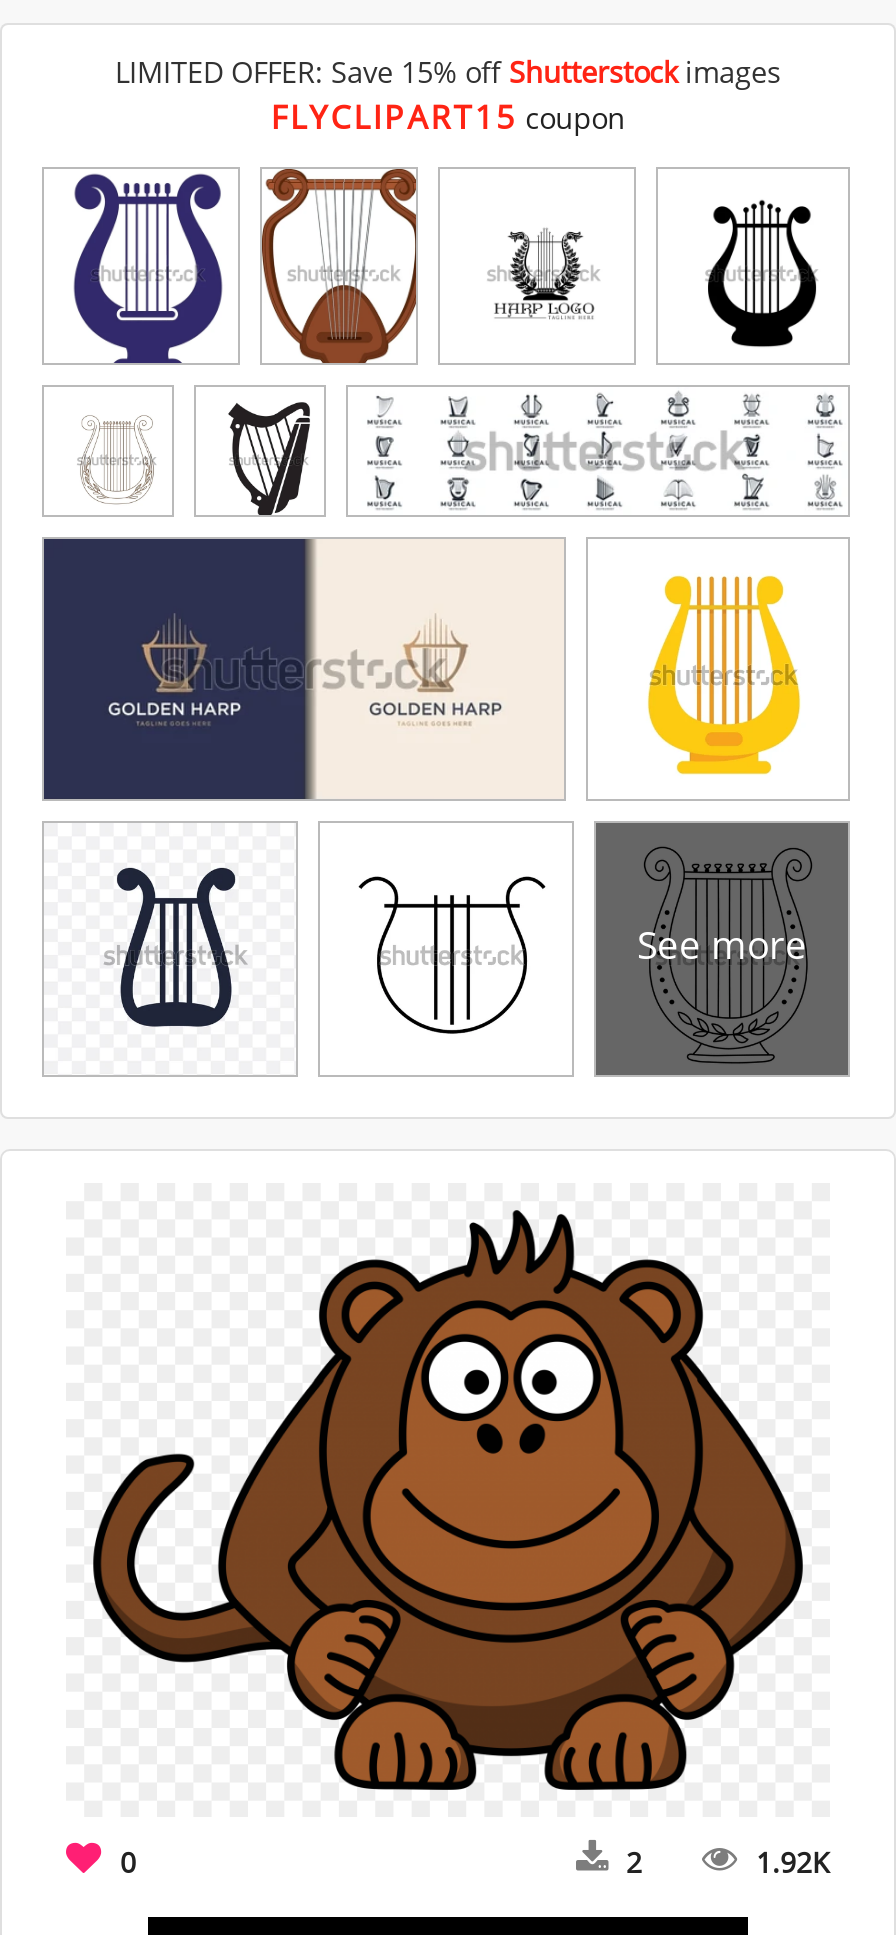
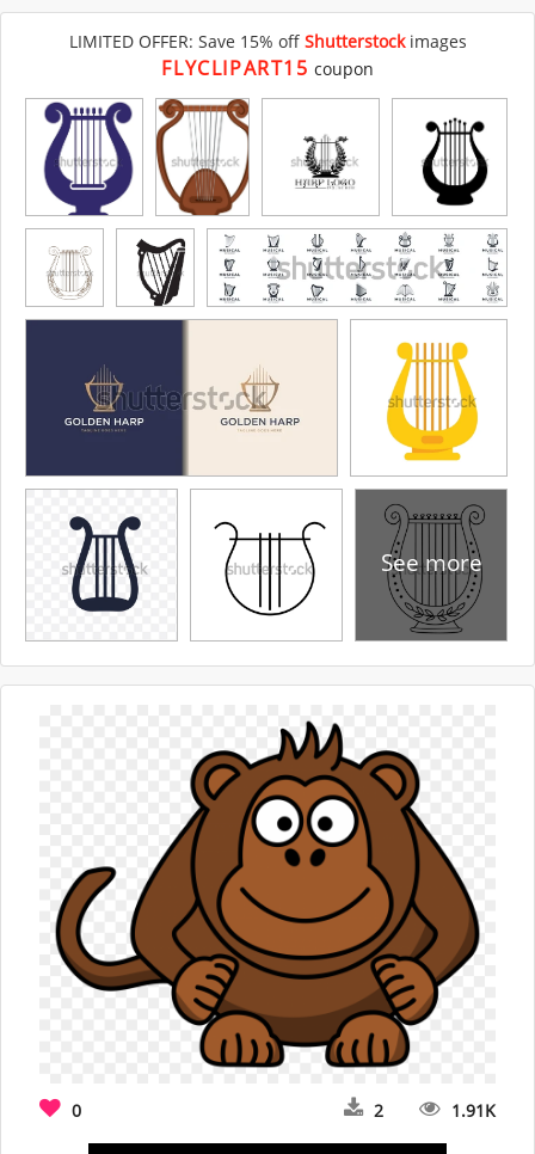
[756,1844,830,1882] 1.92K -> [451,1100,496,1122] 1.91K

